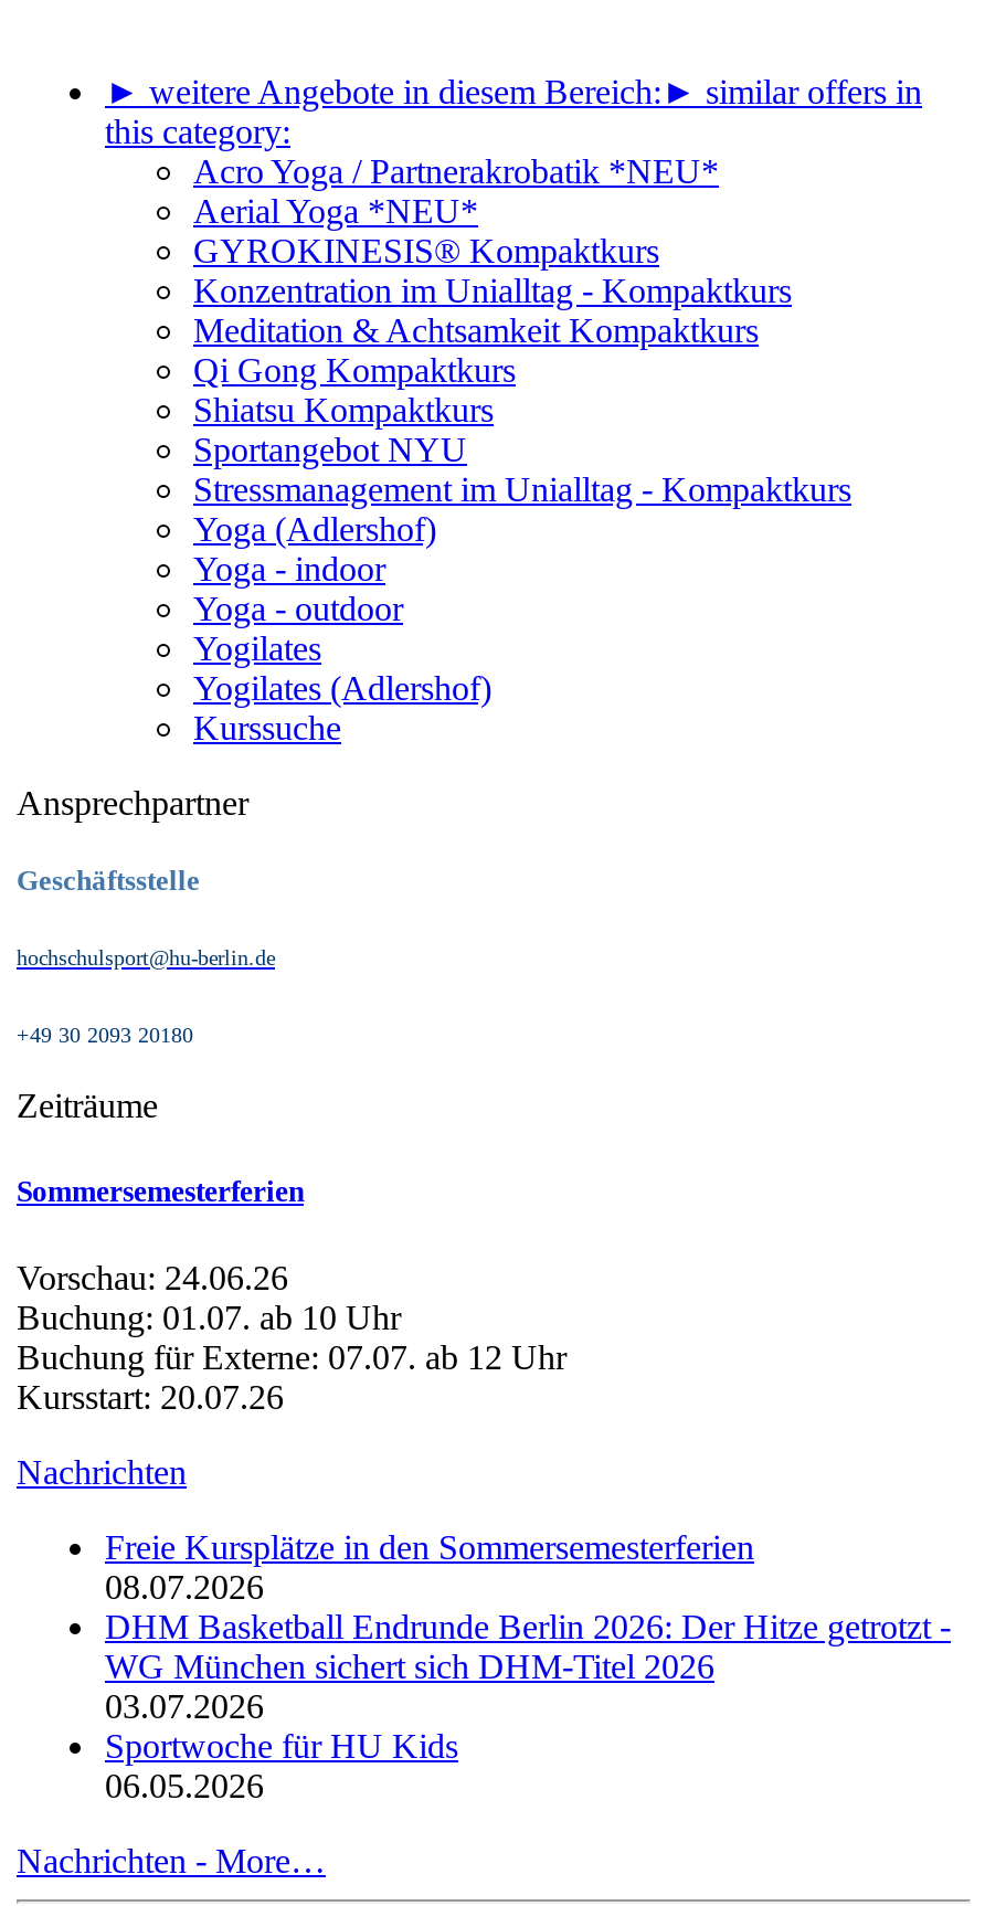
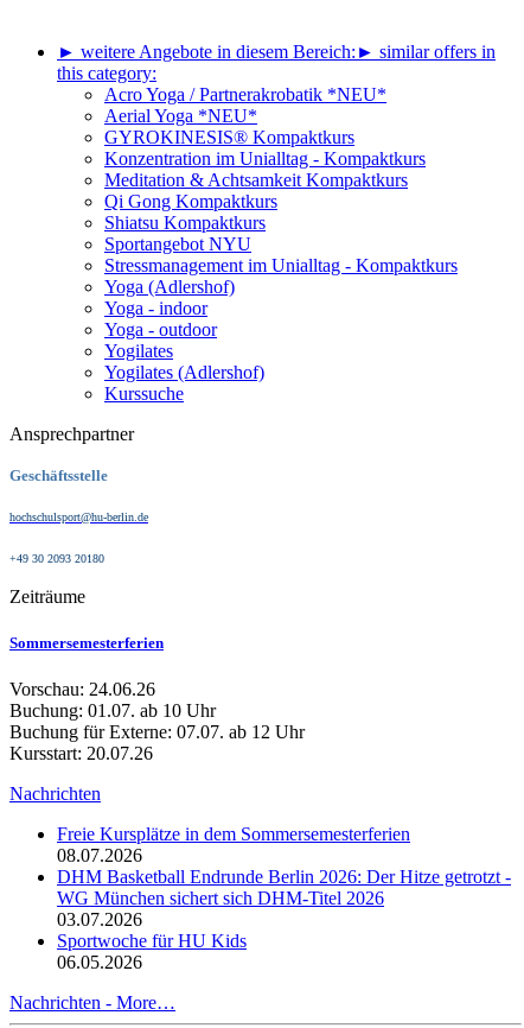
[105,1529,754,1566] Freie Kursplätze in den Sommersemesterferien -> [57,824,410,844] Freie Kursplätze in dem Sommersemesterferien

